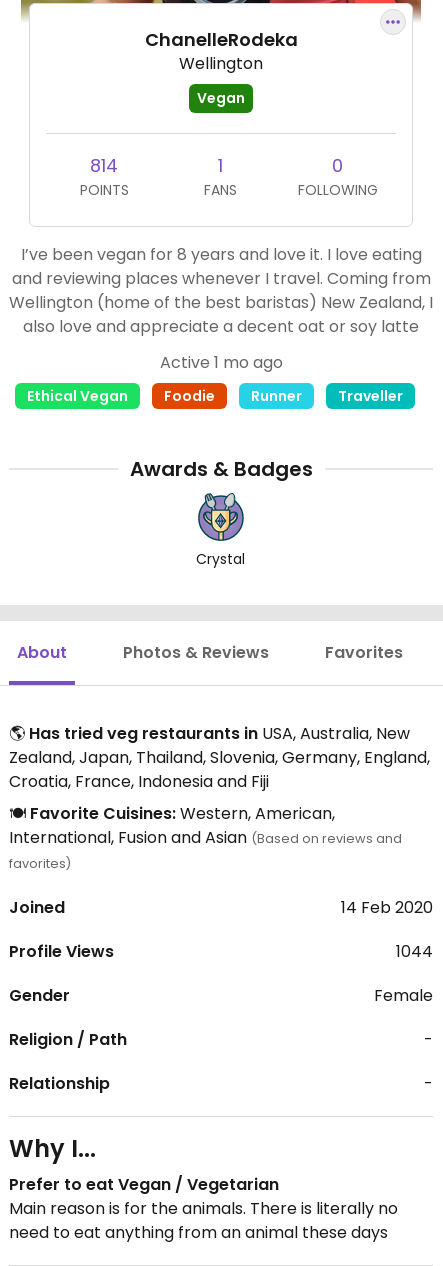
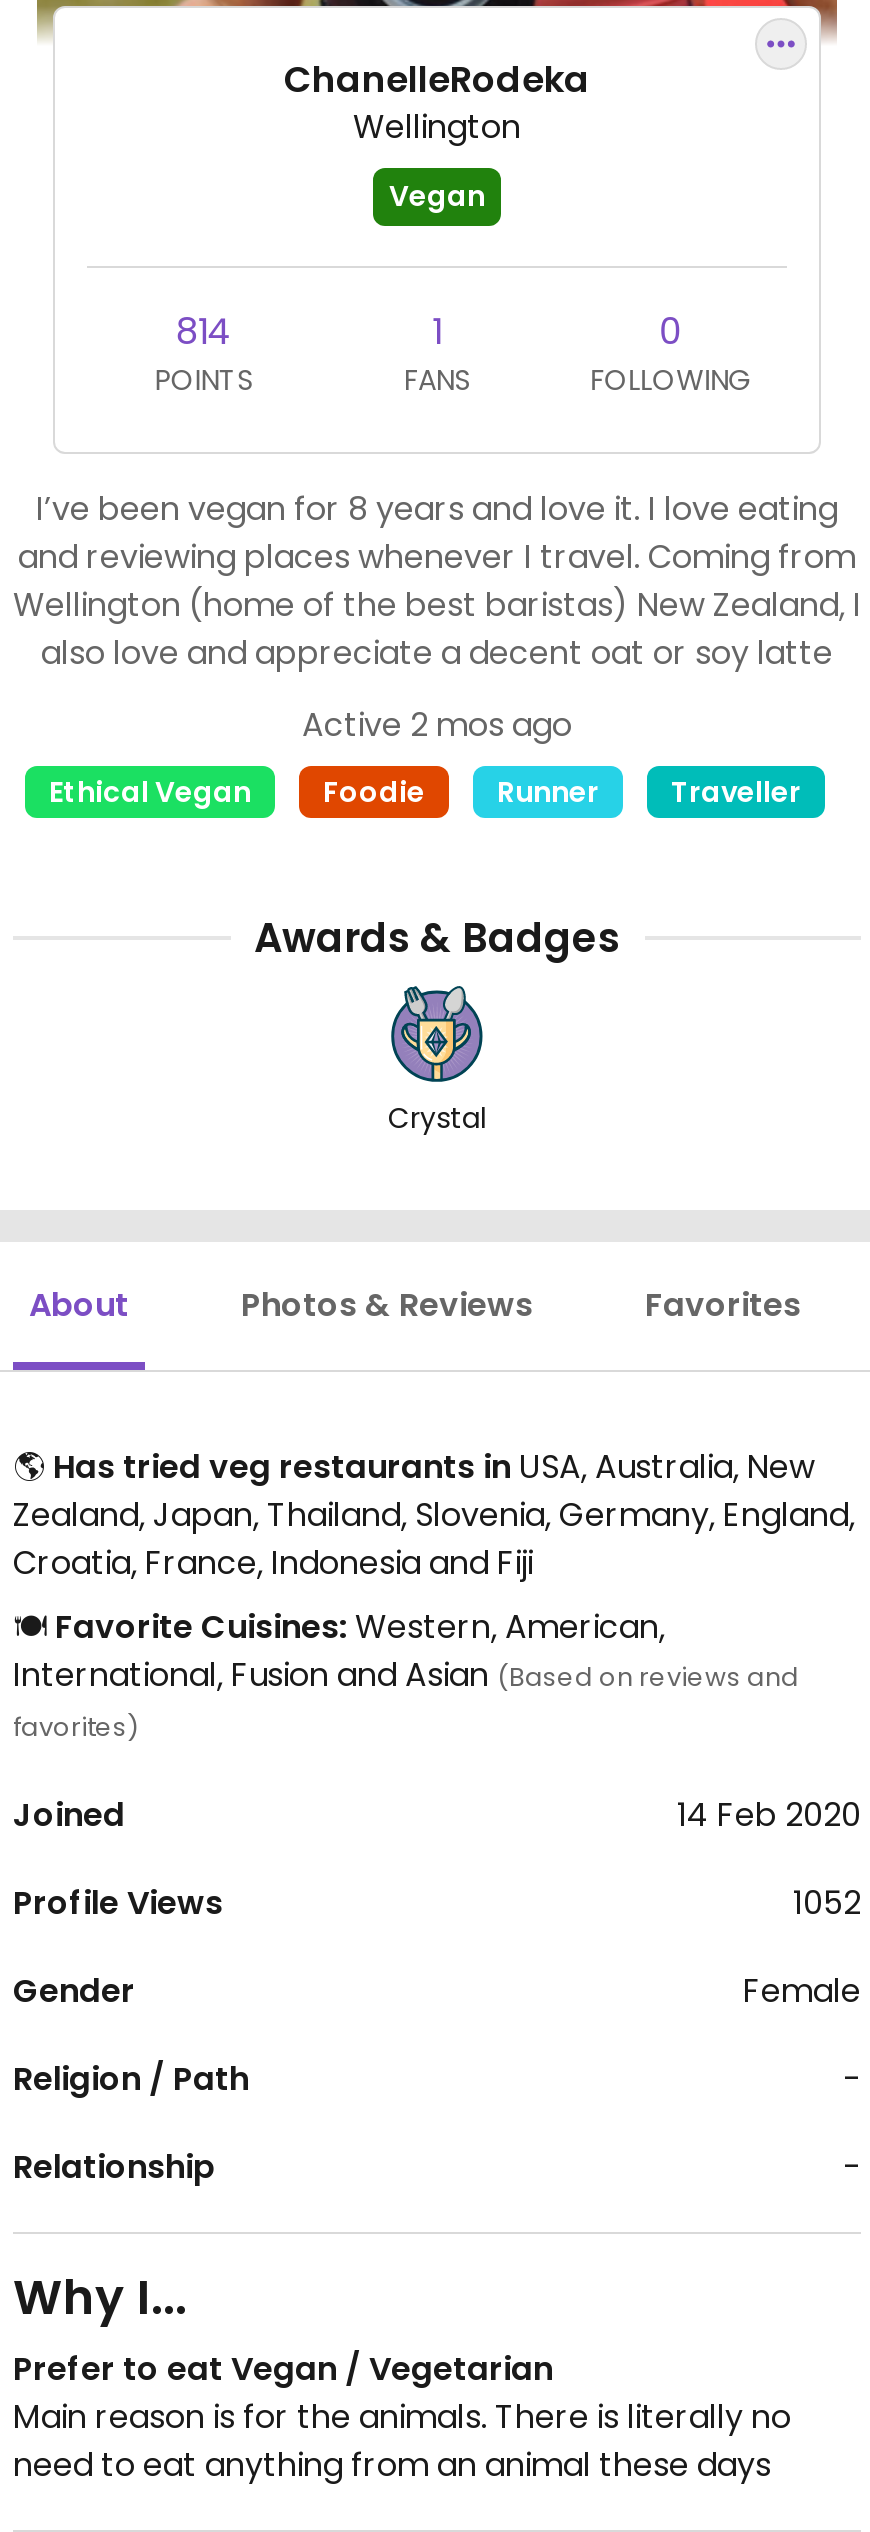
[159,351,282,374] Active 1 mo ago -> [302,702,572,748] Active 2 mos ago
[396,940,433,963] 1044 -> [793,1880,861,1926] 1052

